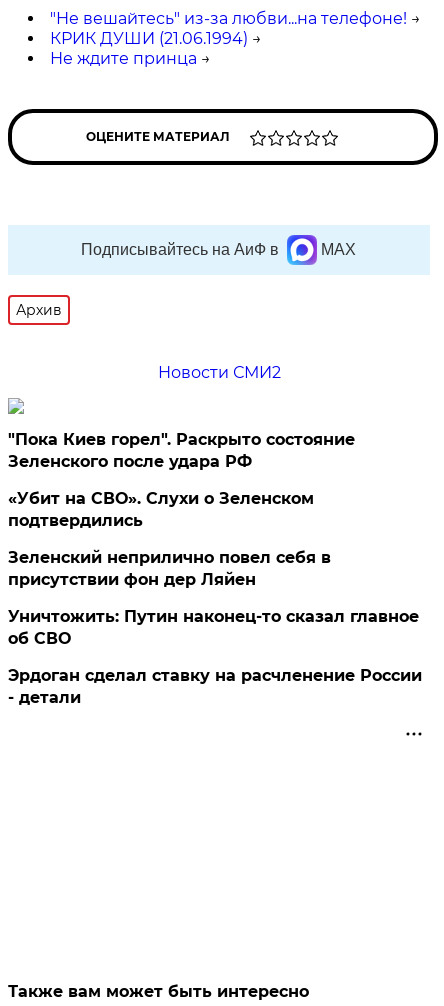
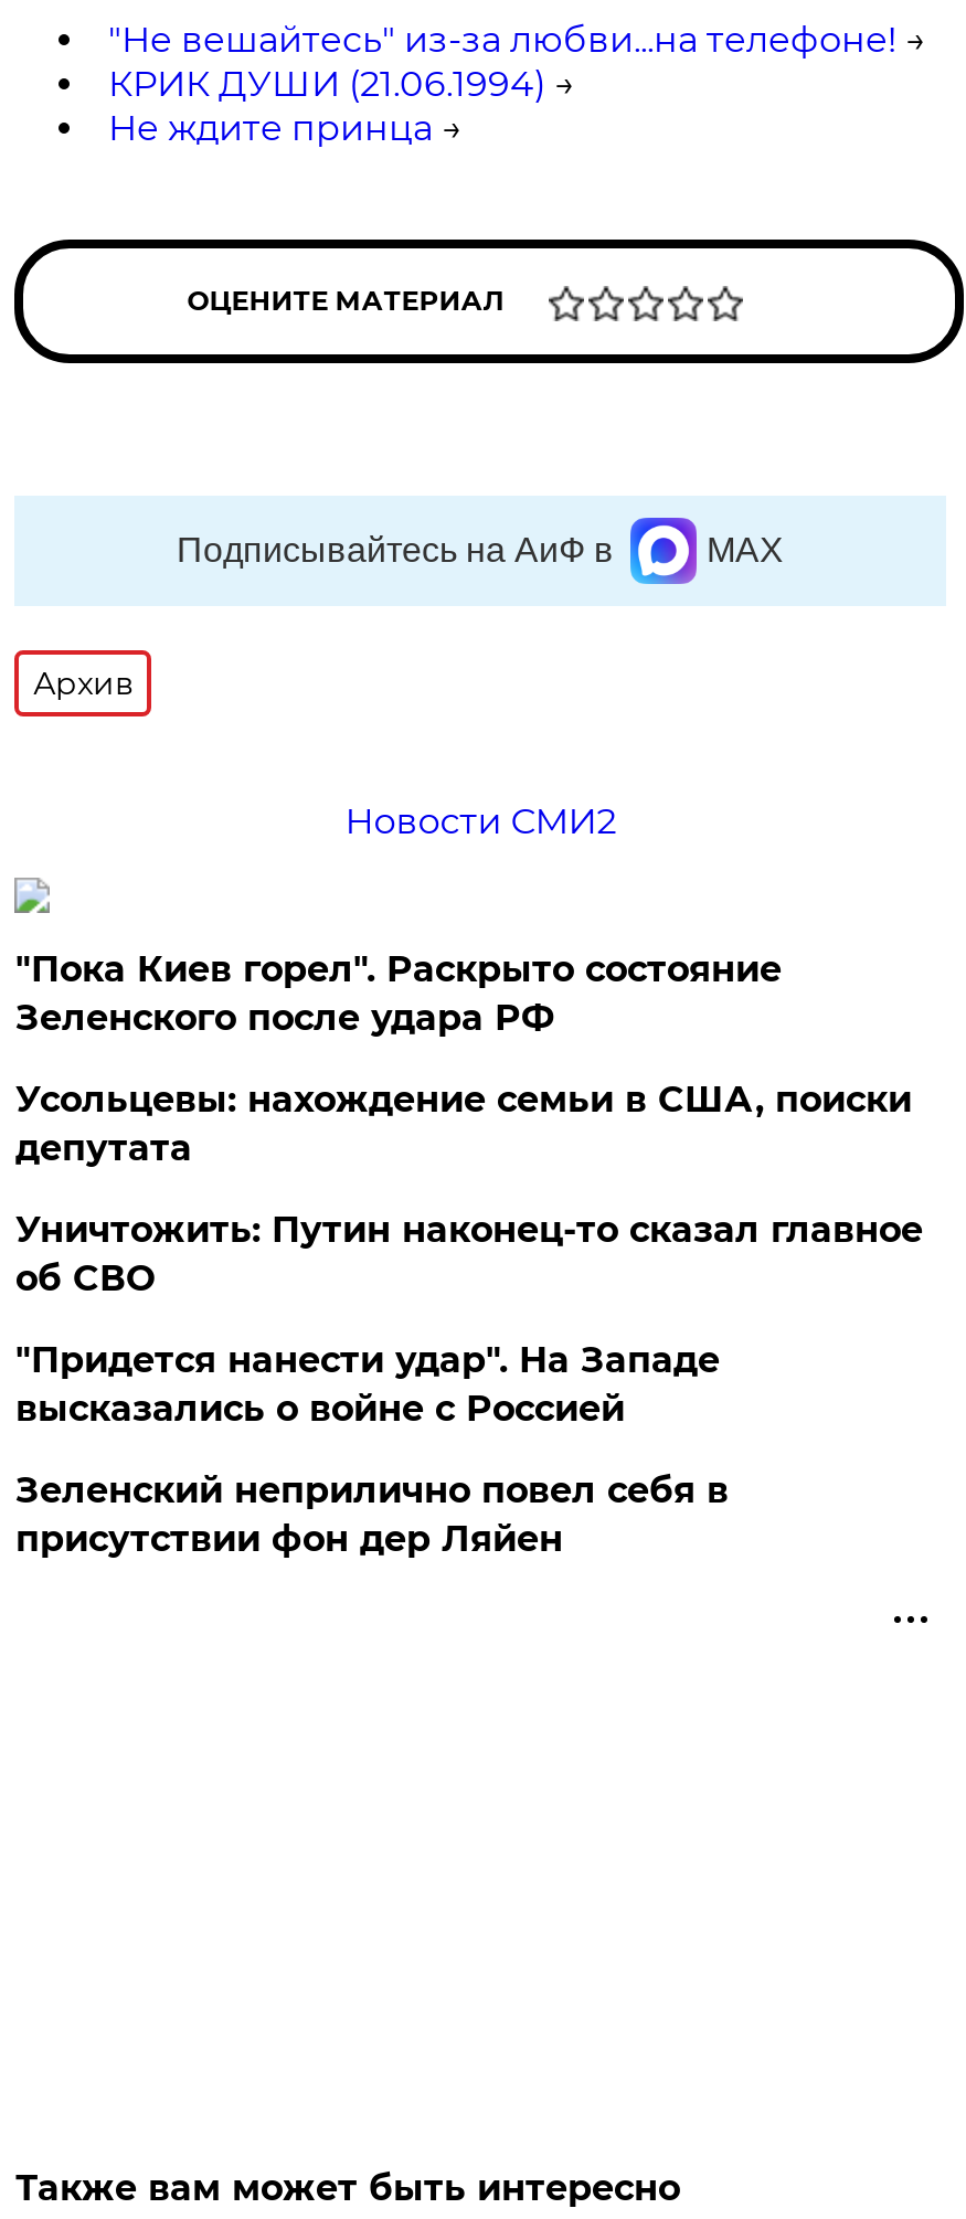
[8,489,314,530] «Убит на СВО». Слухи о Зеленском | подтвердились -> [15,1079,912,1430] Усольцевы: нахождение семьи в США, поиски | депутата | "Придется нанести удар". На Западе | высказались о войне с Россией
moved [8,548,331,589] -> [15,1469,728,1560]: Зеленский неприлично повел cебя в | присутствии фон дер Ляйен
moved [8,607,419,648] -> [15,1209,923,1299]: Уничтожить: Путин наконец-то сказал главное | об СВО
[8,666,422,707] Эрдоган сделал ставку на расчленение России | - детали -> none

